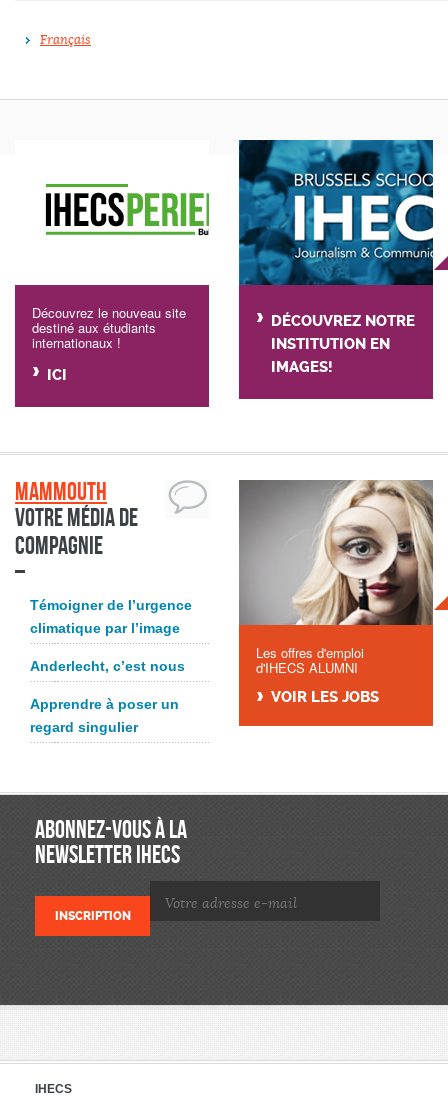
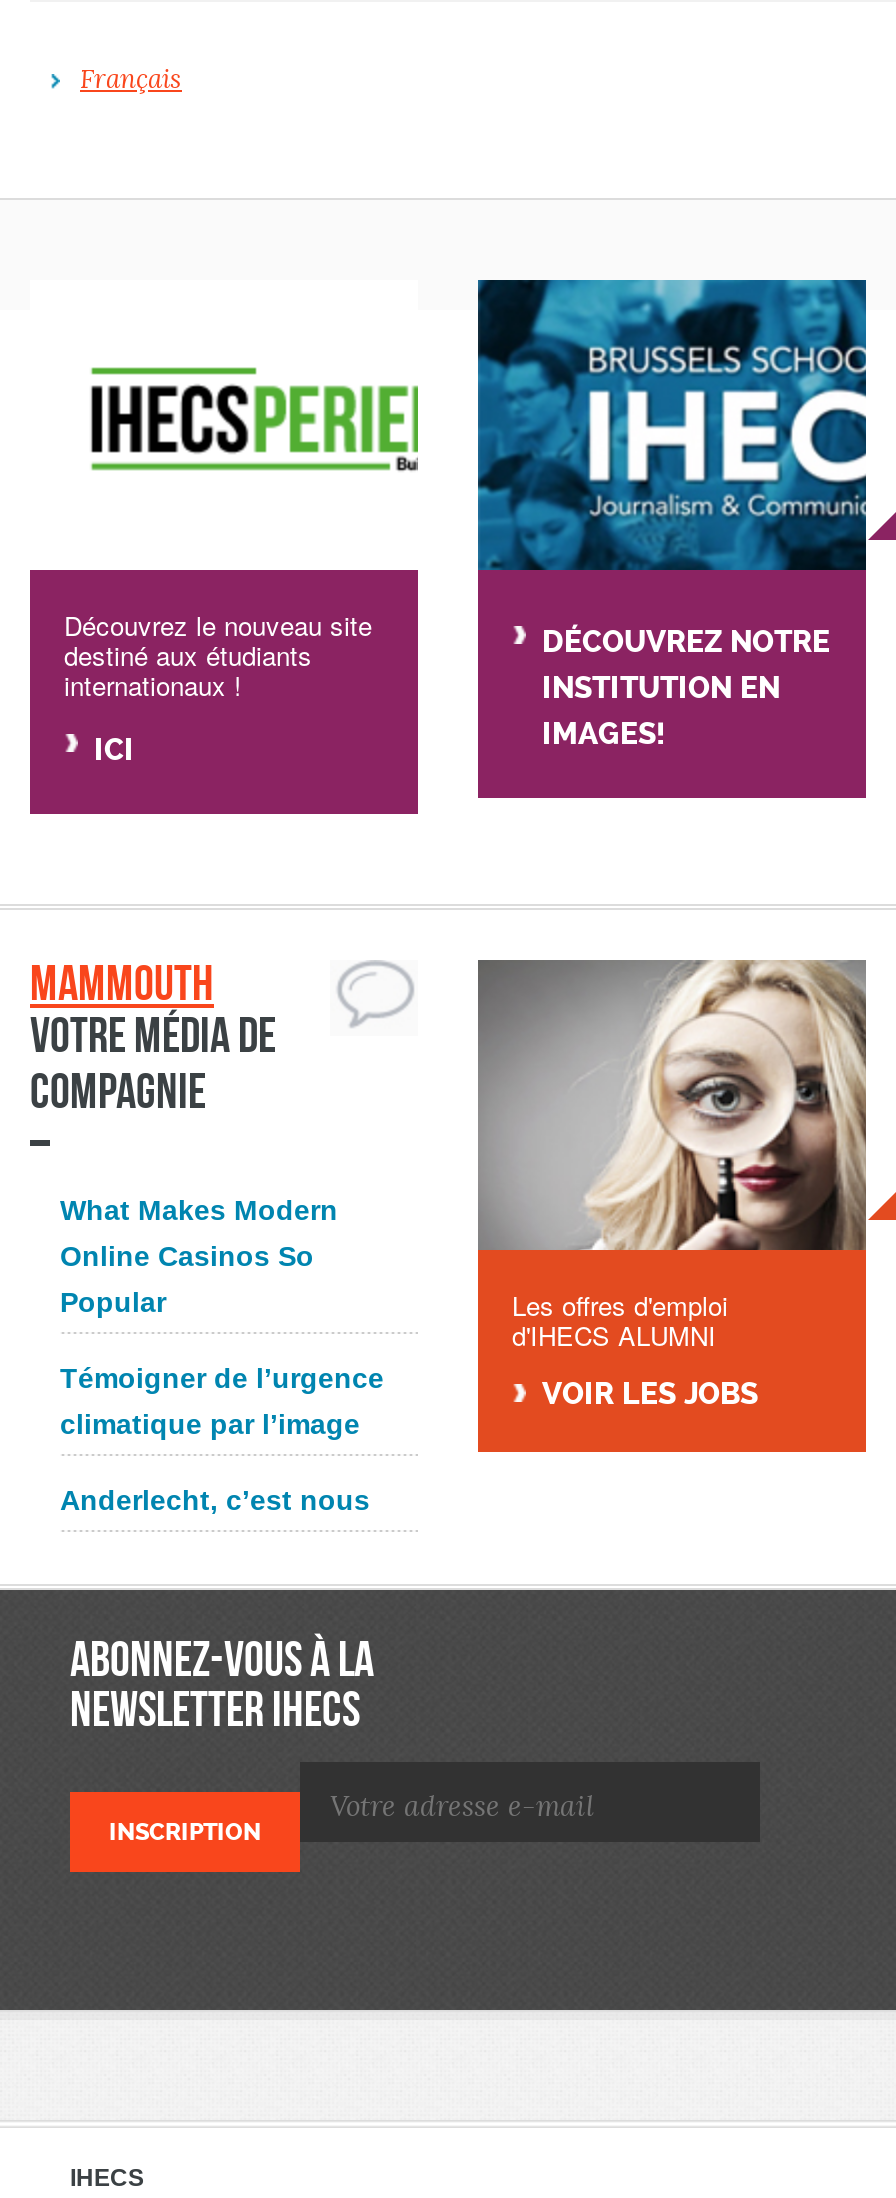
none -> [60,1194,338,1318] What Makes Modern | Online Casinos So | Popular
moved [30,597,192,674] -> [60,1362,384,1516]: Témoigner de l’urgence | climatique par l’image | Anderlecht, c’est nous
[30,696,179,735] Apprendre à poser un | regard singulier -> none

